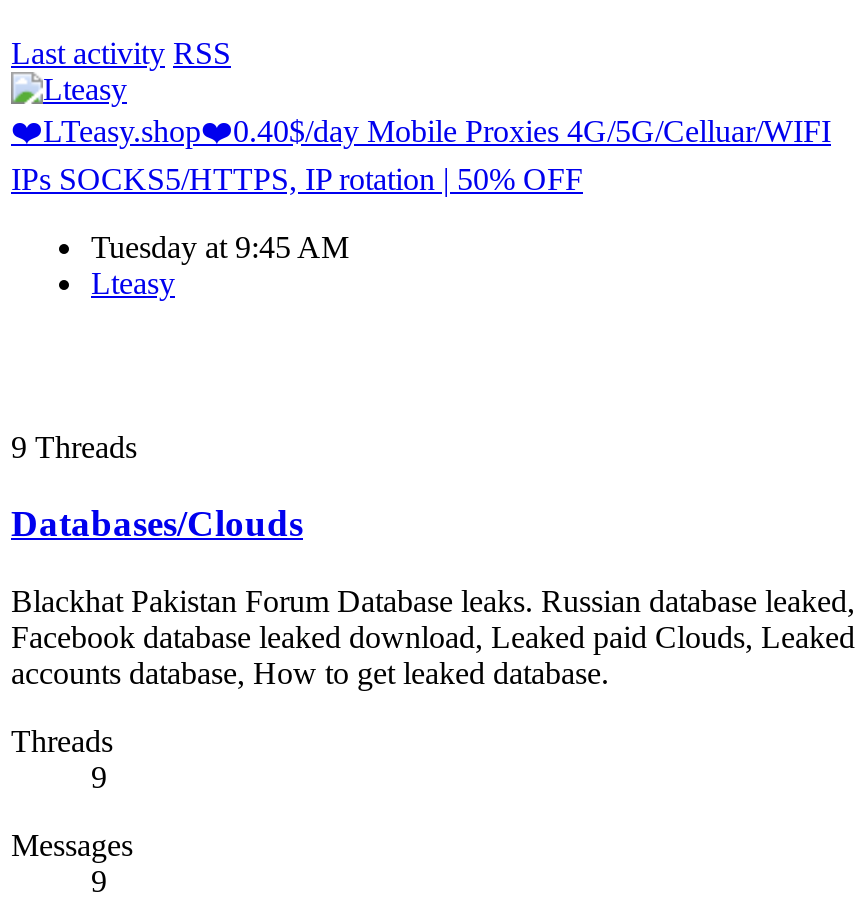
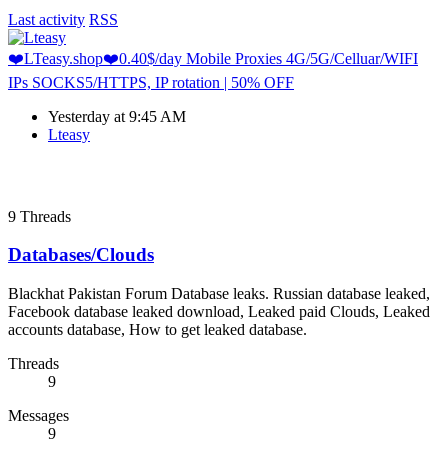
[91,230,349,264] Tuesday at 9:45 AM -> [48,108,186,125] Yesterday at 9:45 AM

